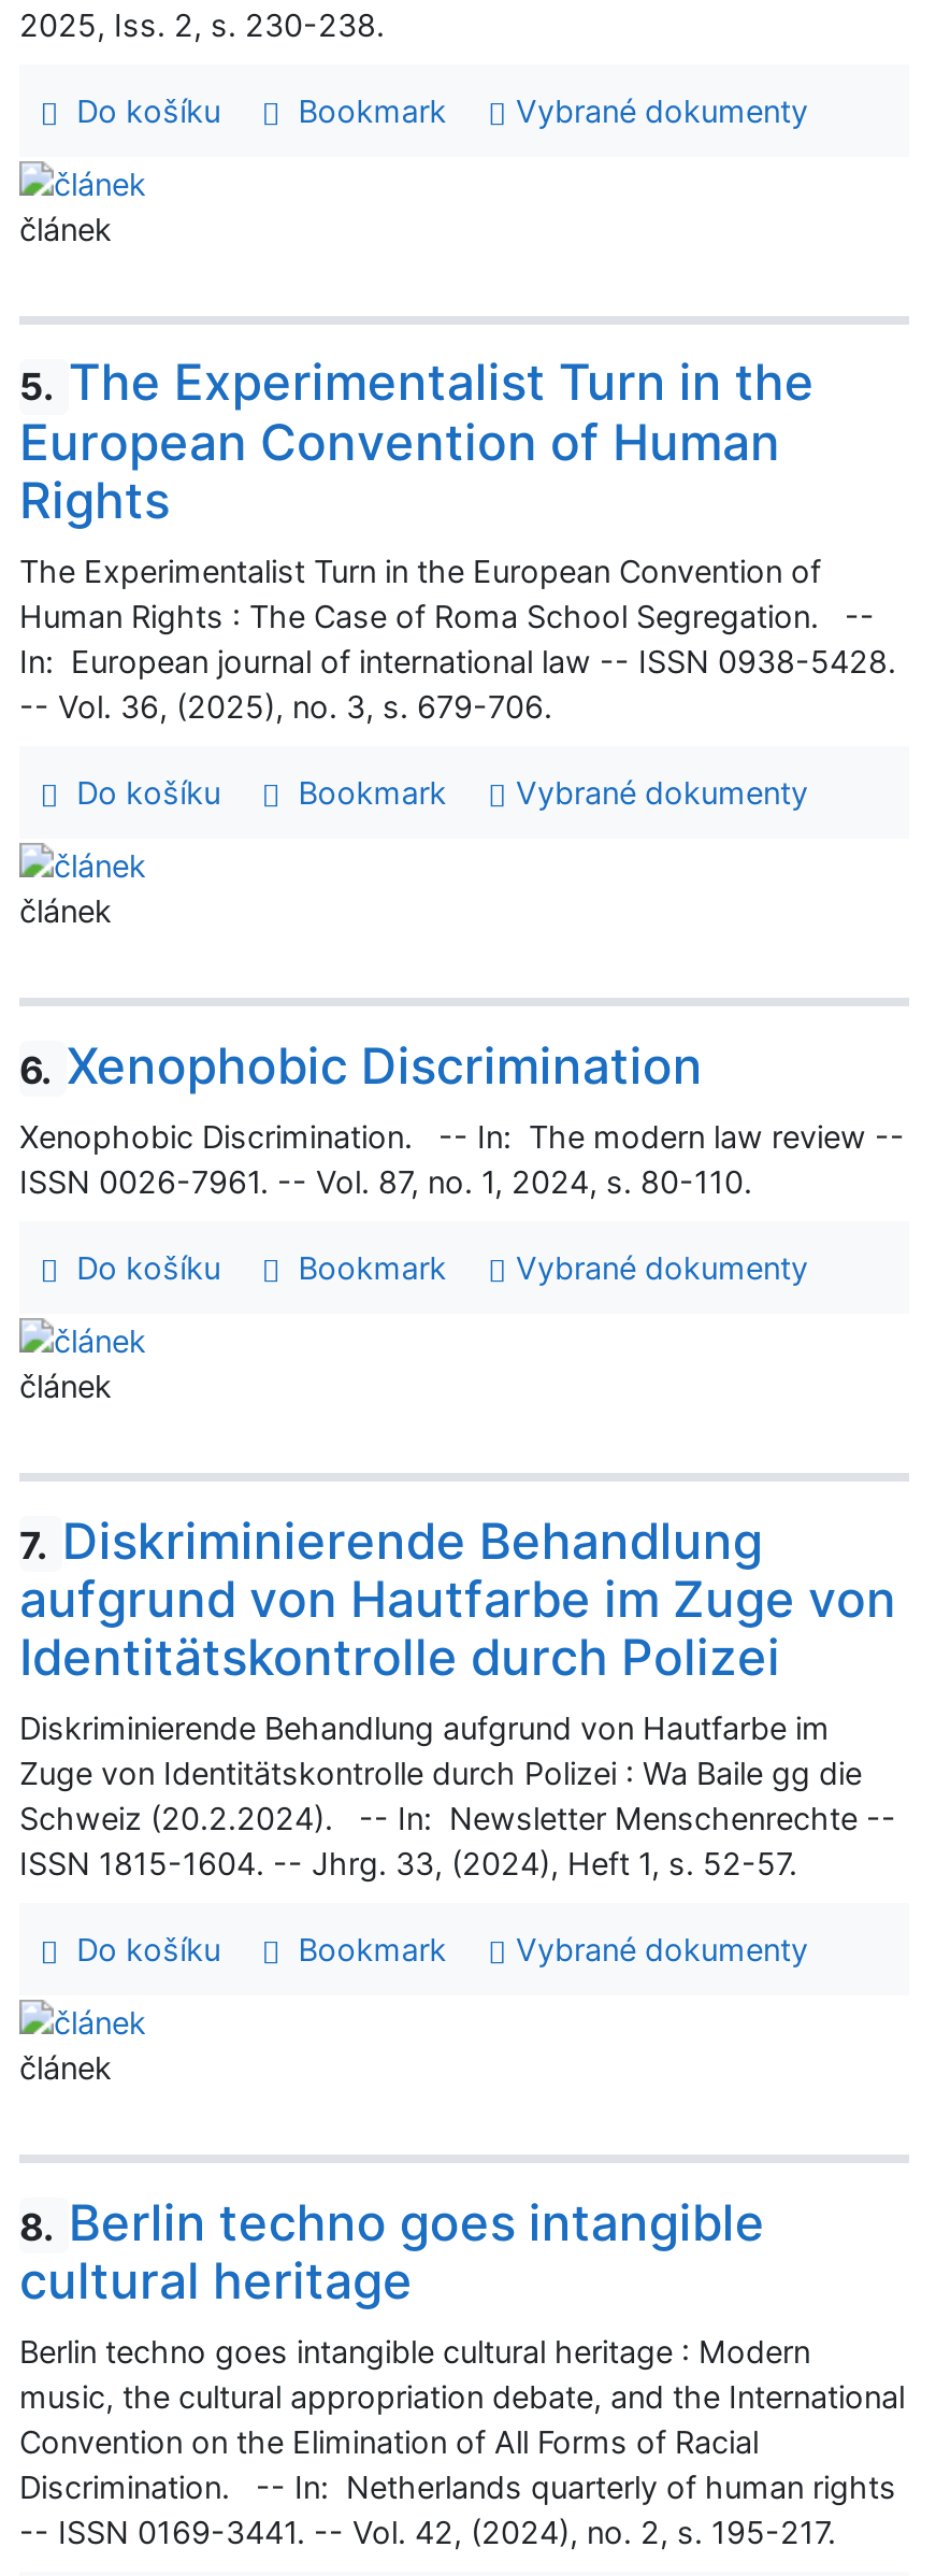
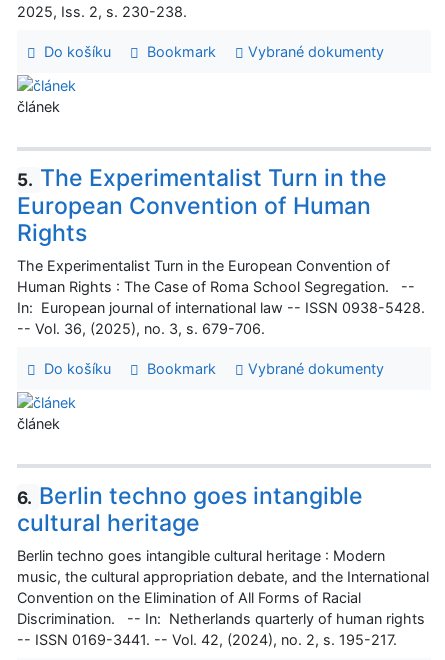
[19,1035,905,2253] 6. Xenophobic Discrimination | Xenophobic Discrimination. -- In: The modern law review -- | ISSN 0026-7961. -- Vol. 87, no. 1, 2024, s. 80-110. | Do košíku | Bookmark | Vybrané dokumenty | článek | 7. Diskriminierende Behandlung | aufgrund von Hautfarbe im Zuge von | Identitätskontrolle durch Polizei | Diskriminierende Behandlung aufgrund von Hautfarbe im | Zuge von Identitätskontrolle durch Polizei : Wa Baile gg die | Schweiz (20.2.2024). -- In: Newsletter Menschenrechte -- | ISSN 1815-1604. -- Jhrg. 33, (2024), Heft 1, s. 52-57. | Do košíku | Bookmark | Vybrané dokumenty | článek | 8. Berlin techno goes intangible -> [17,481,363,509] 6. Berlin techno goes intangible

